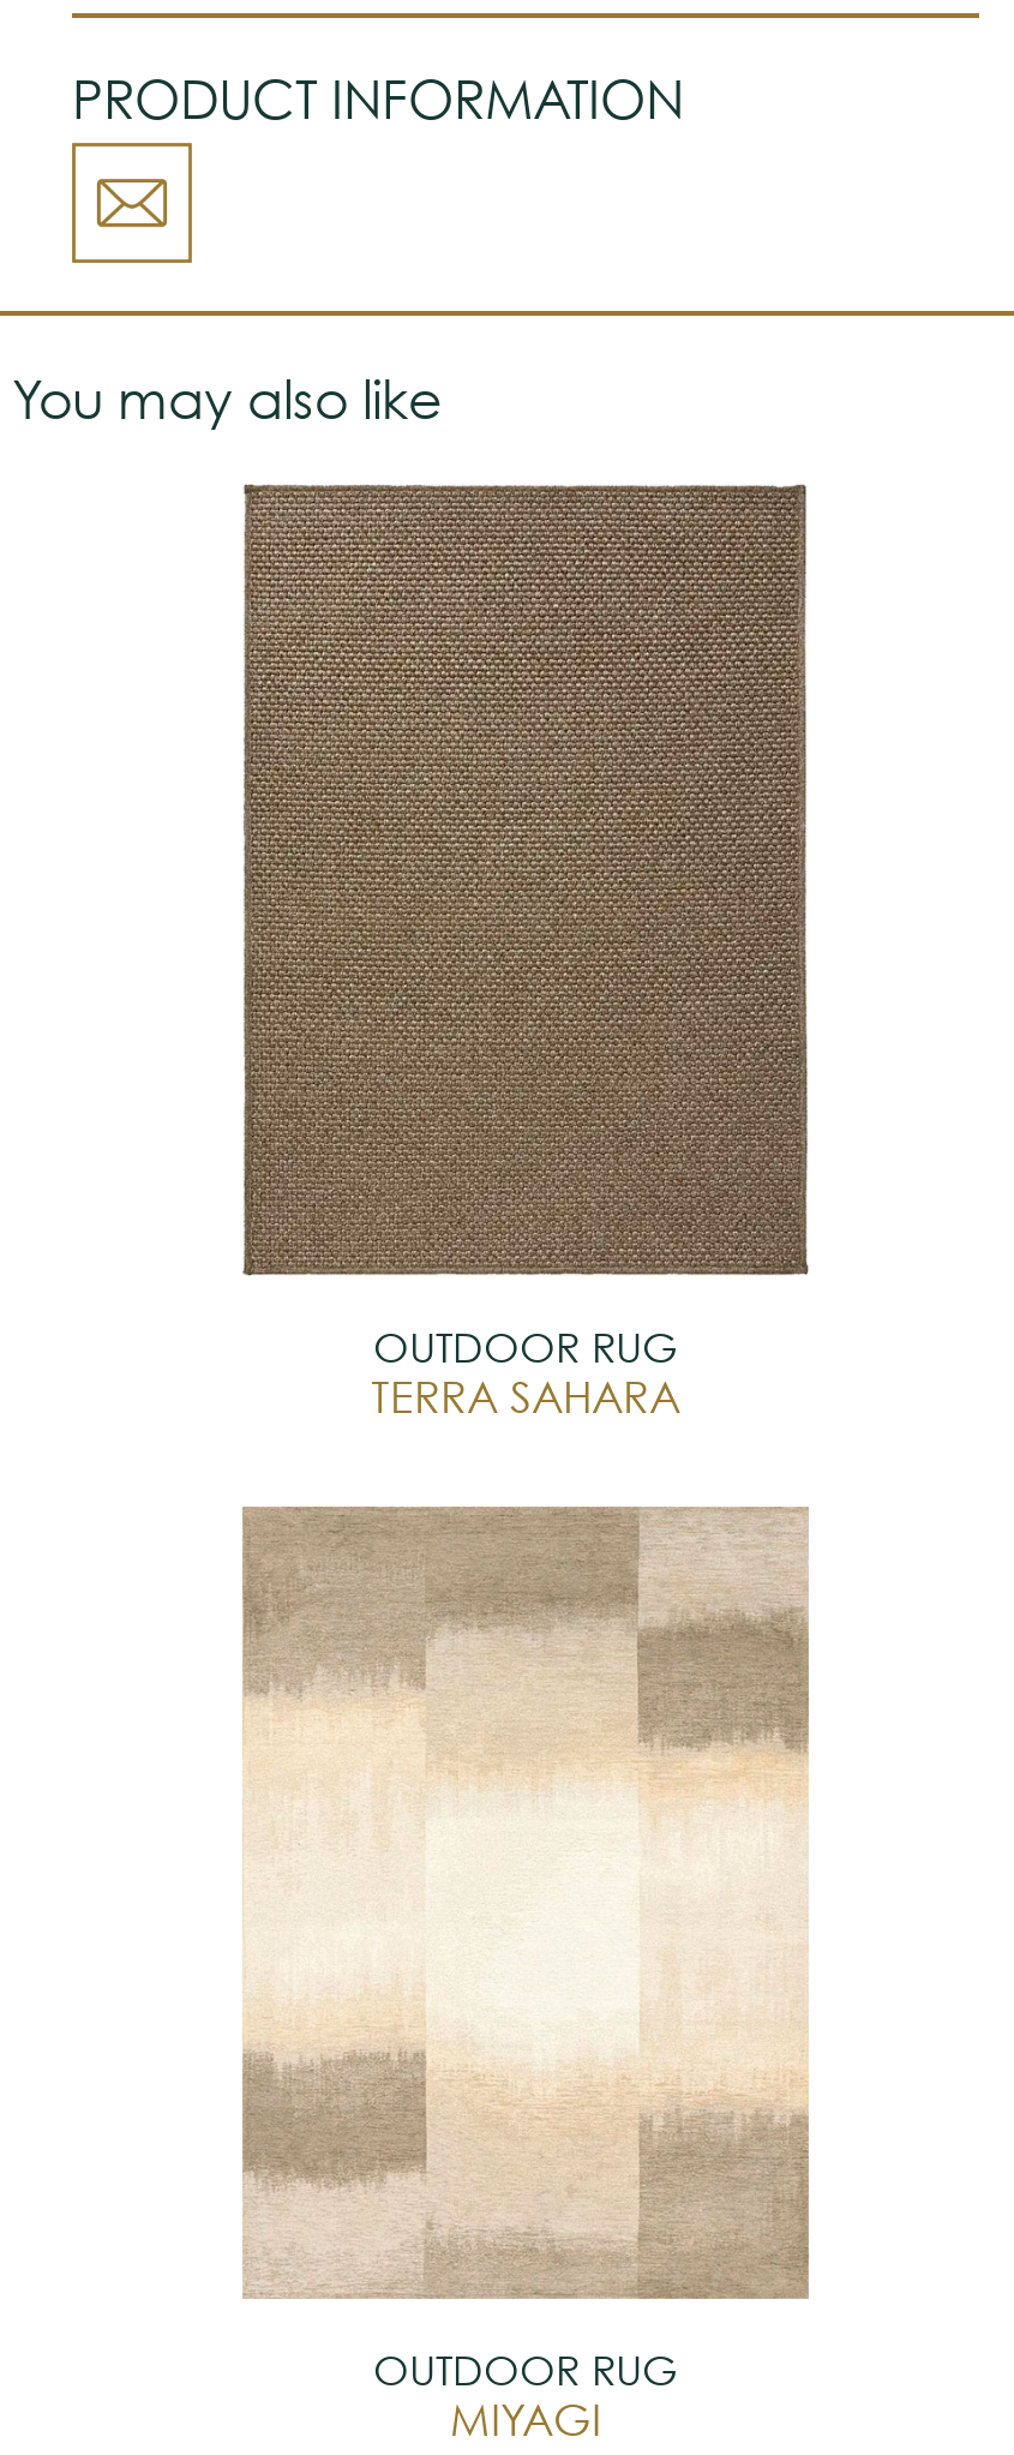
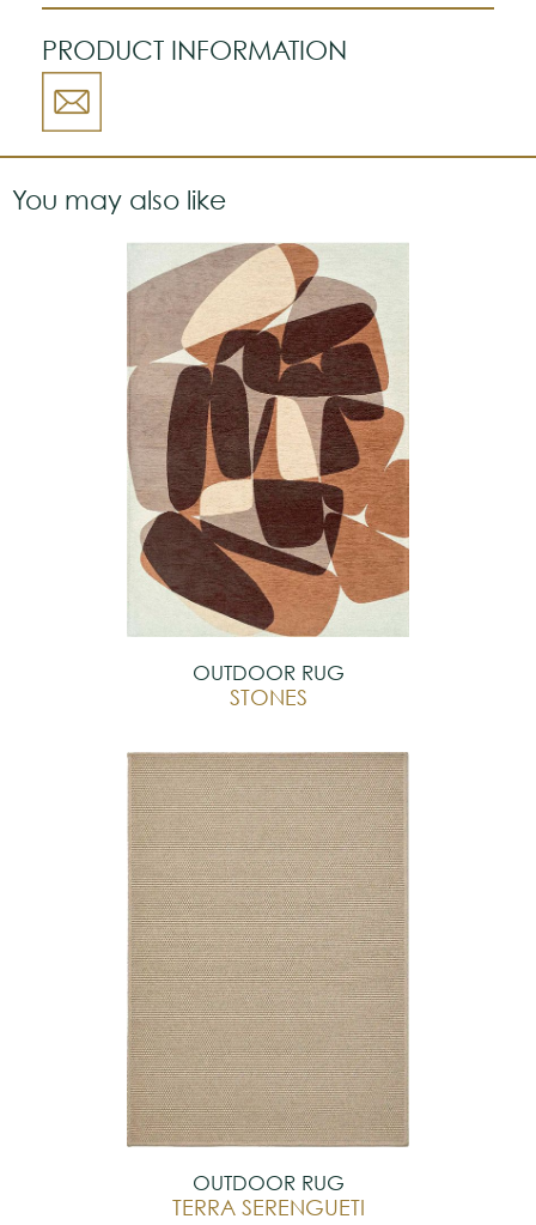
none -> [127,243,410,637] [image]
[371,1370,680,1422] TERRA SAHARA -> [229,684,307,710] STONES
[242,1511,809,2299] [image] -> none
[450,2392,601,2445] MIYAGI -> [172,1194,364,1220] TERRA SERENGUETI

